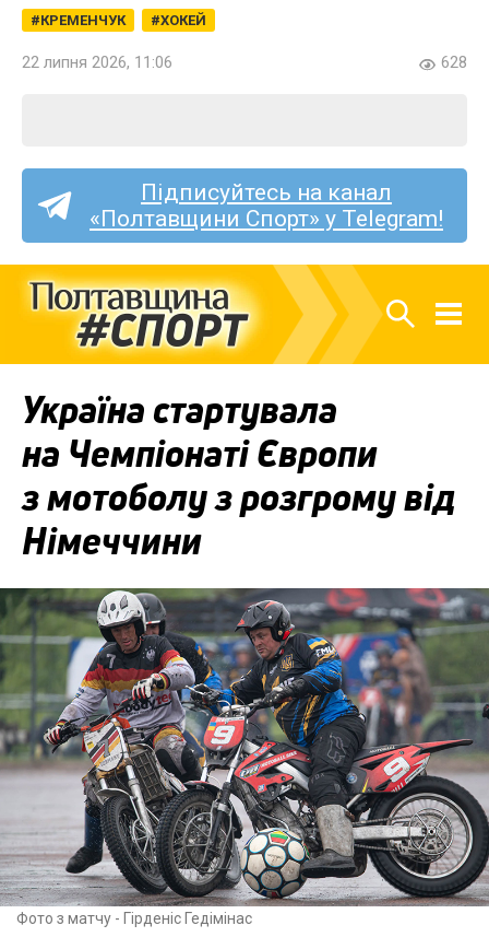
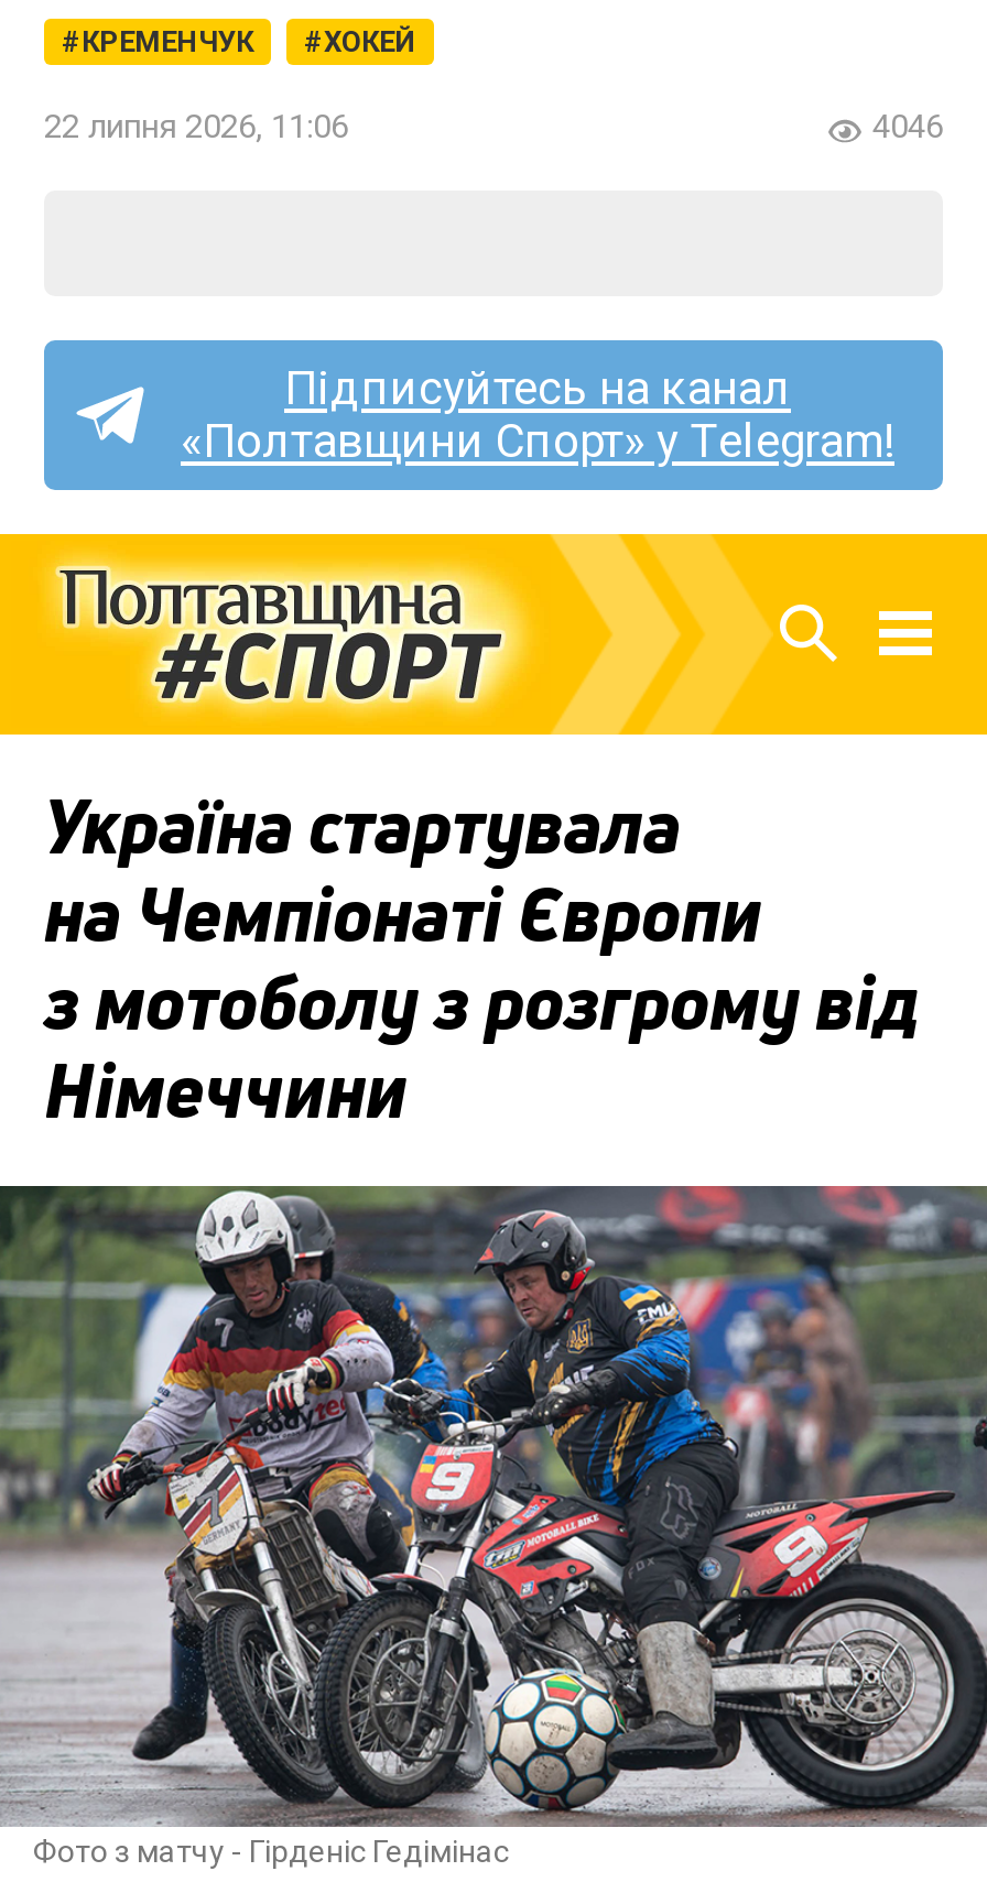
[441,52,467,72] 628 -> [872,106,943,146] 4046

